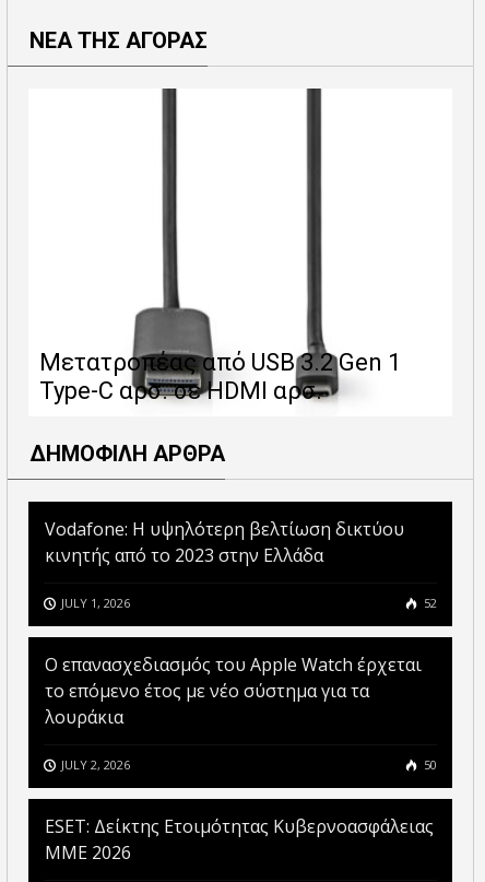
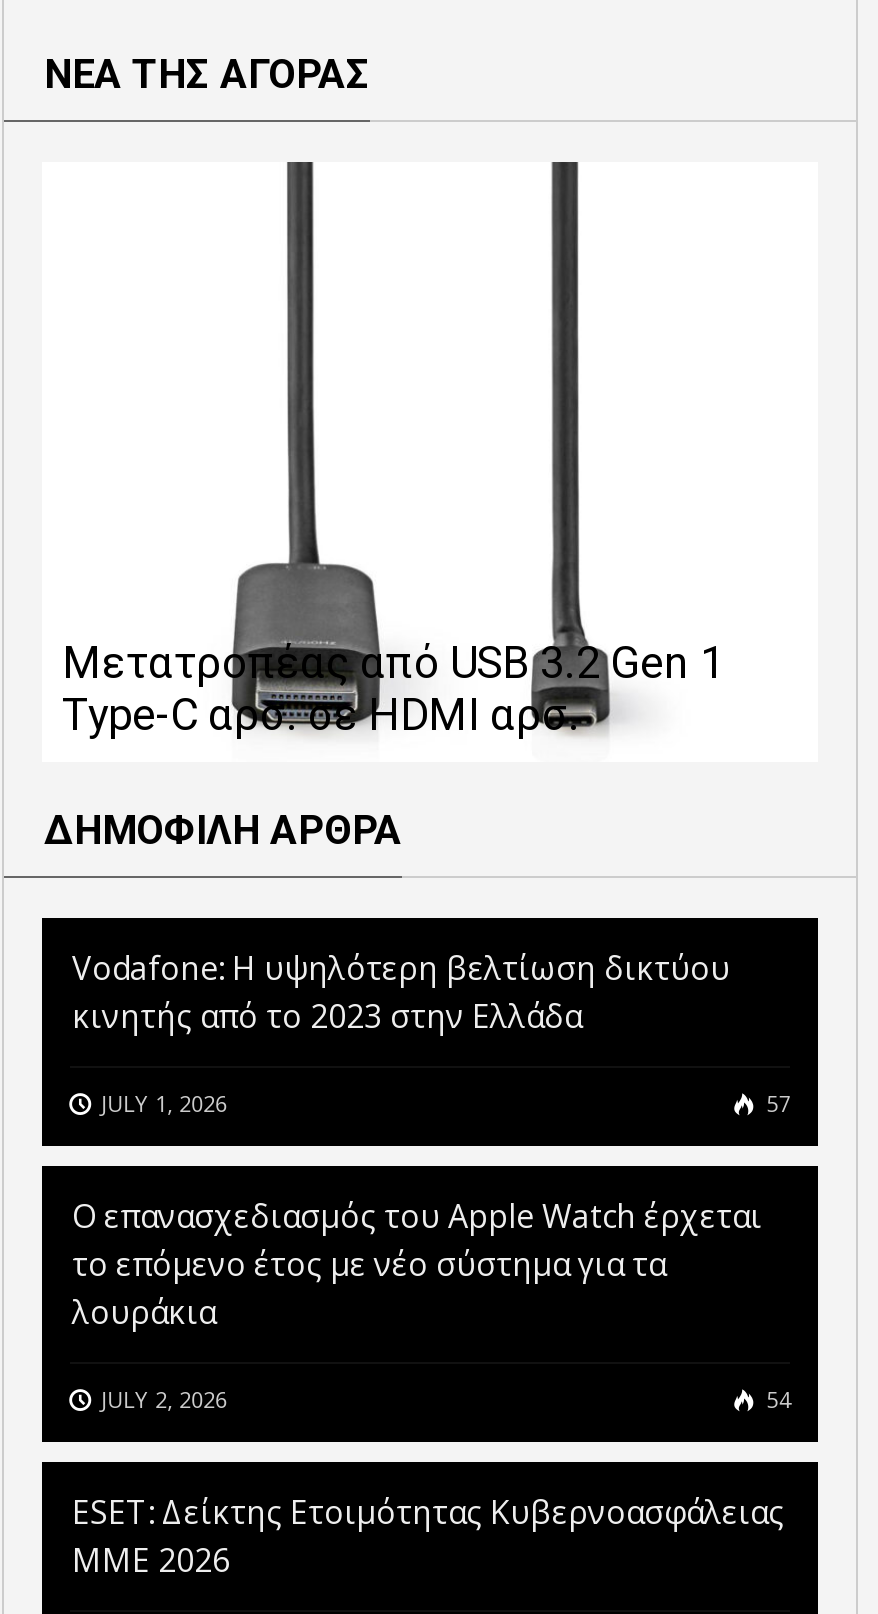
[421,594,437,611] 52 -> [761,1087,791,1117] 57
[421,756,437,772] 50 -> [761,1383,791,1413] 54

